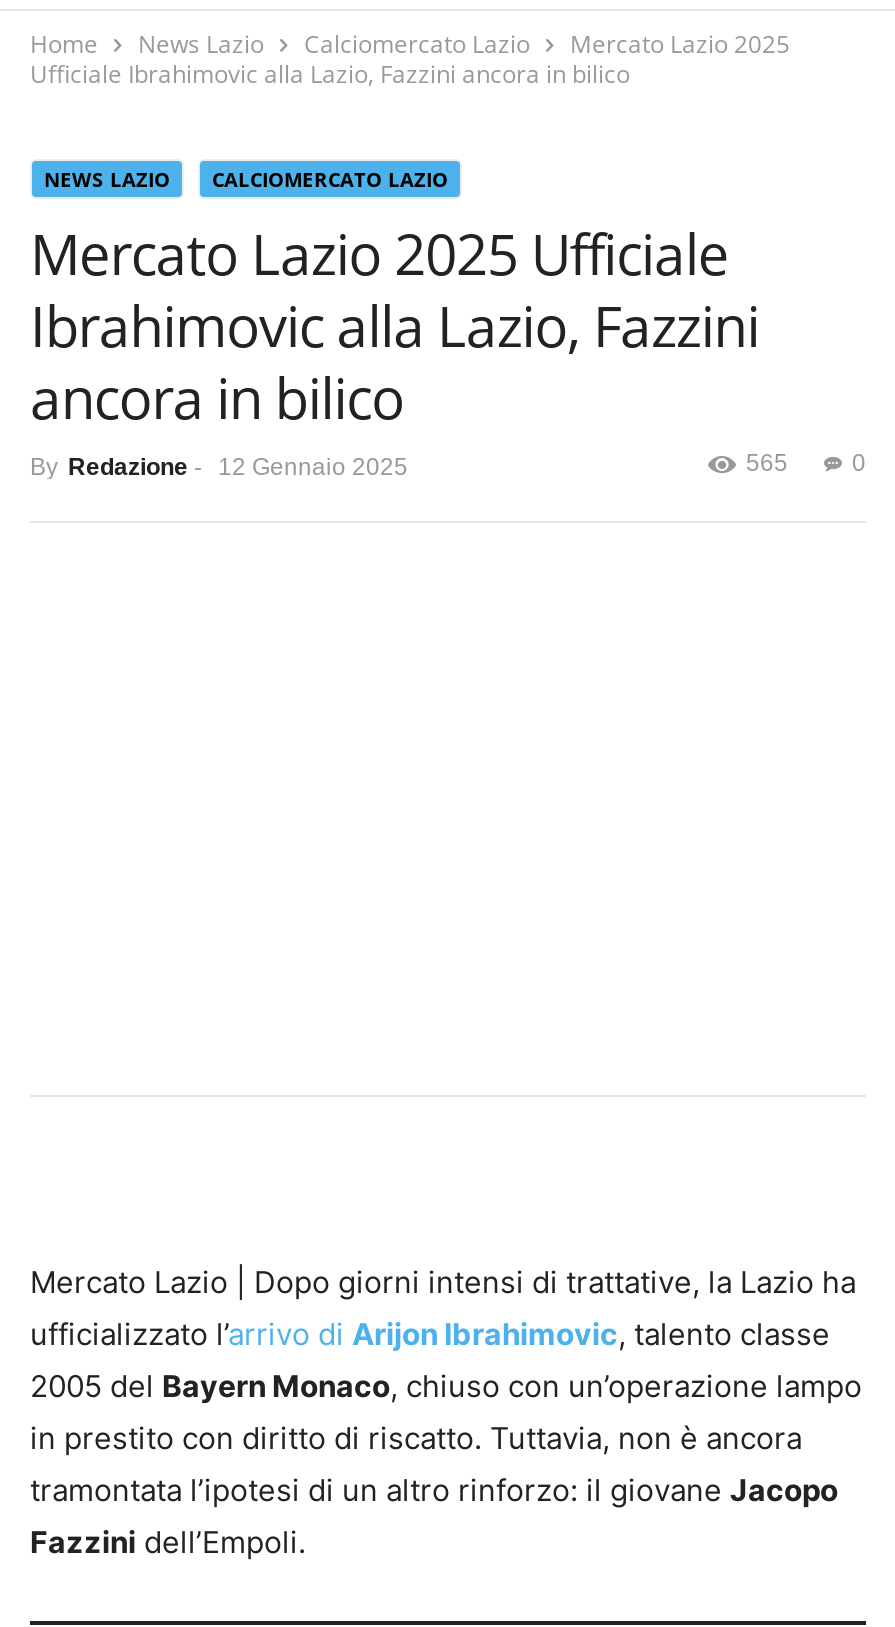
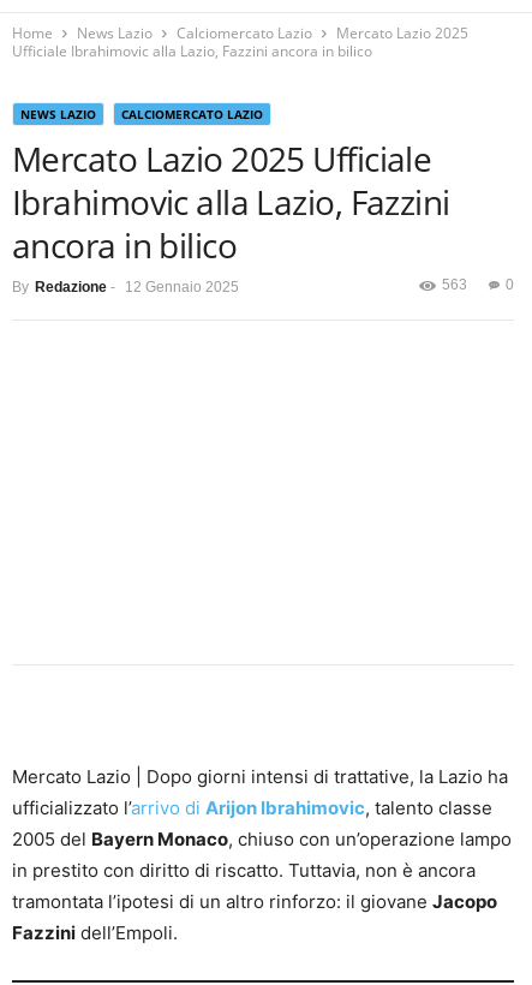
[746,449,788,477] 565 -> [442,276,467,293] 563

